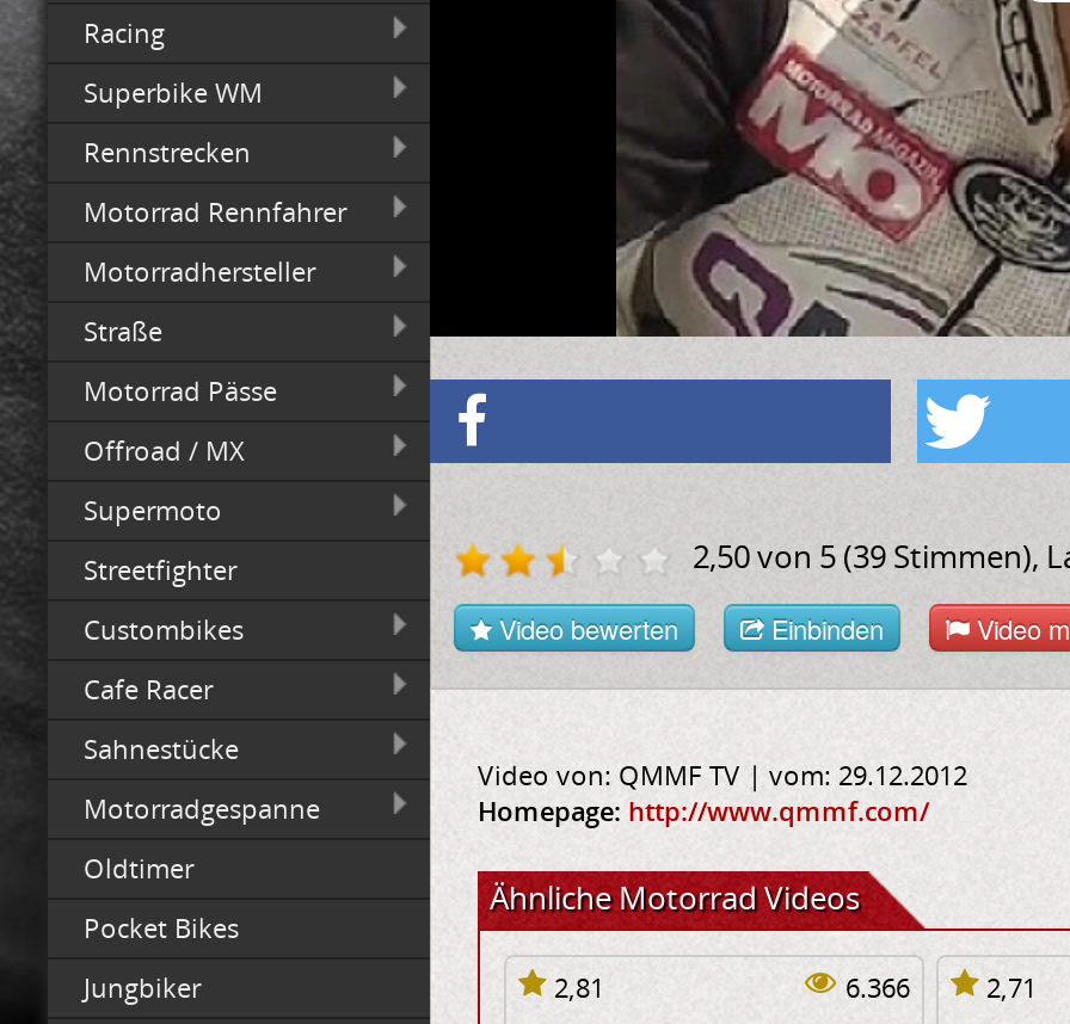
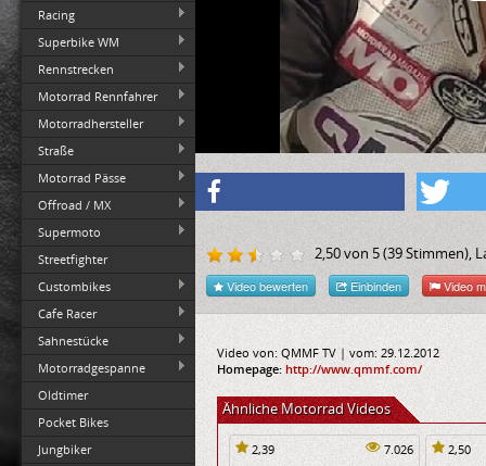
[547,969,910,1005] 2,81 | 6.366 -> [248,441,413,457] 2,39 | 7.026
[979,969,1037,1005] 2,71 -> [445,441,471,457] 2,50

